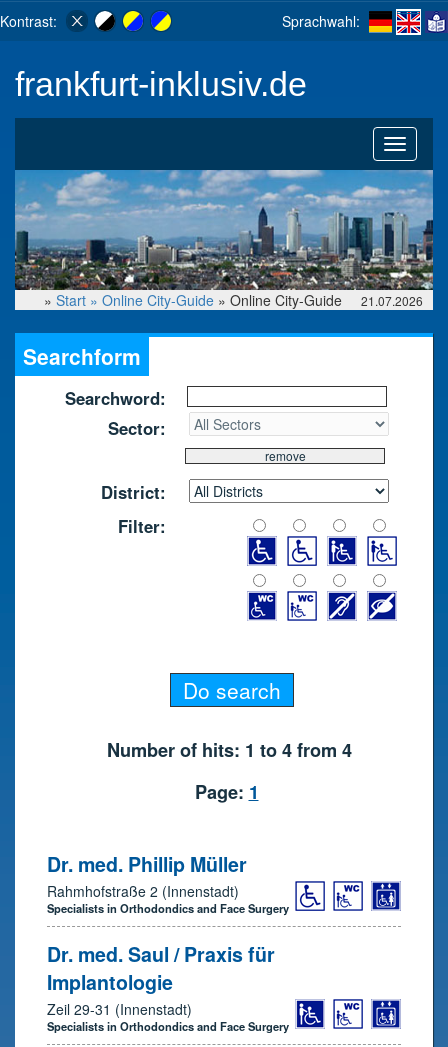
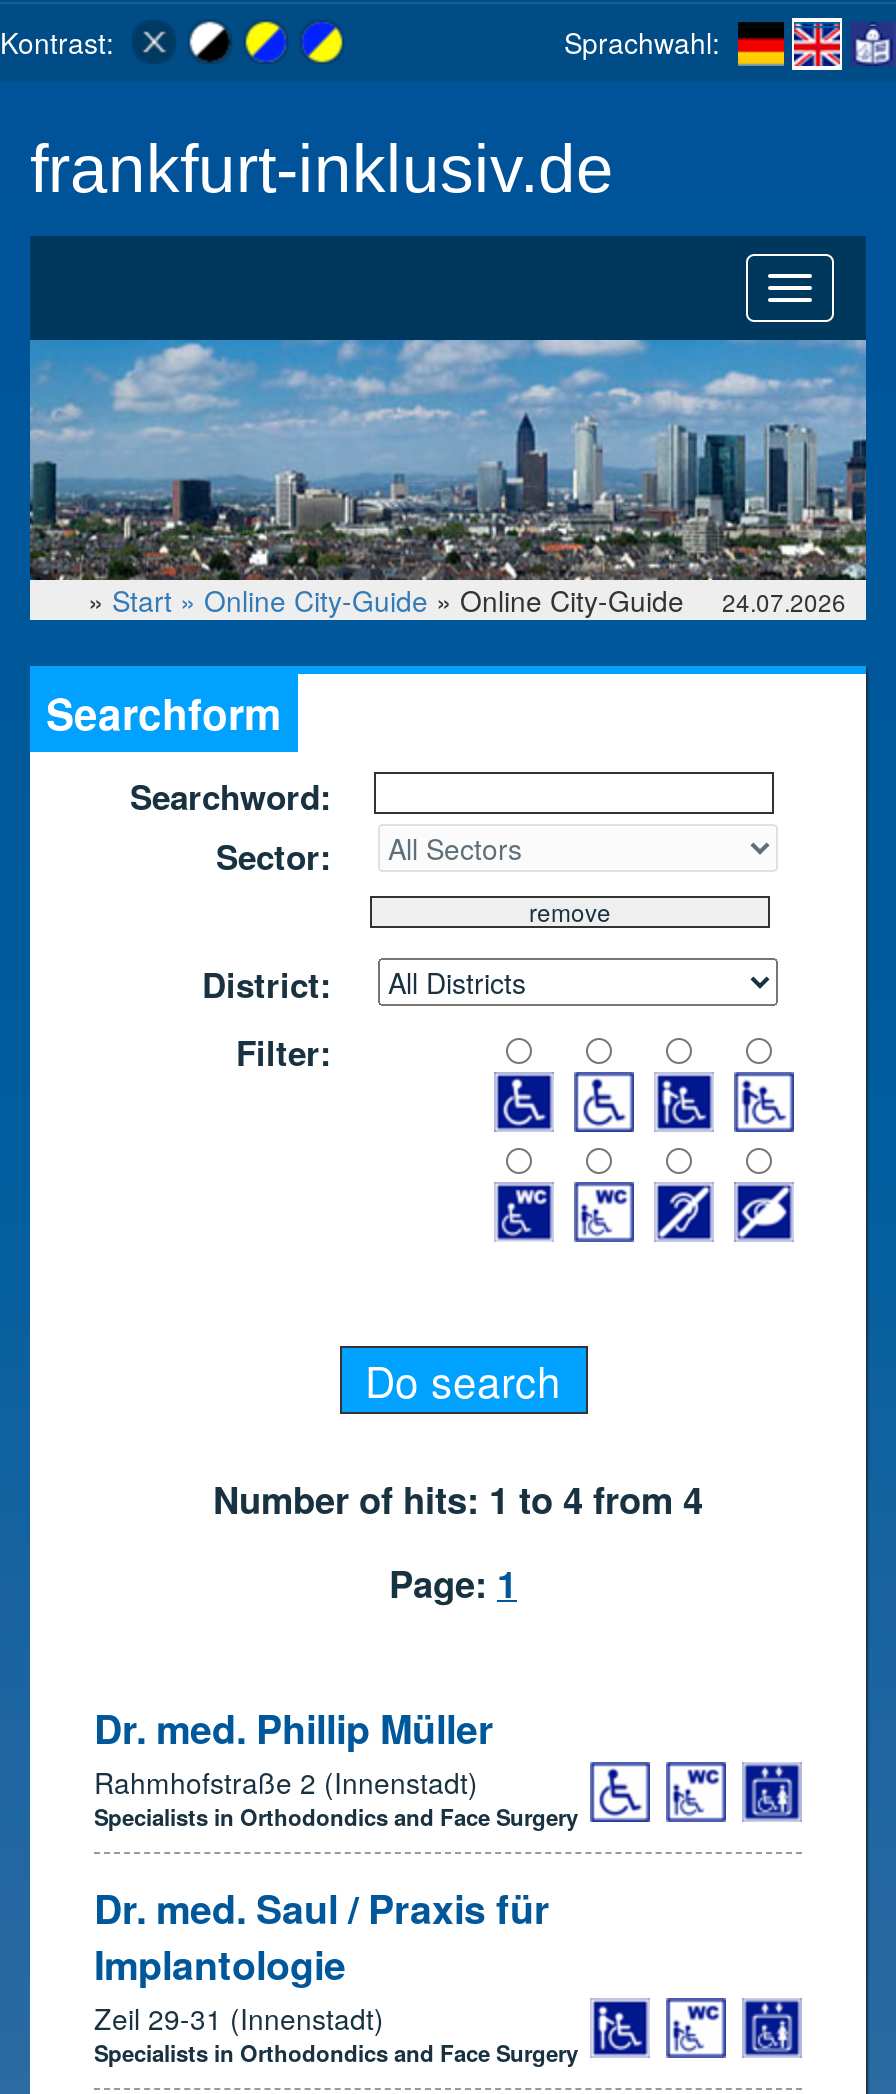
[40,290,423,310] »Start »Online City-Guide» Online City-Guide 21.07.2026 -> [80,580,846,620] »Start »Online City-Guide» Online City-Guide 24.07.2026

